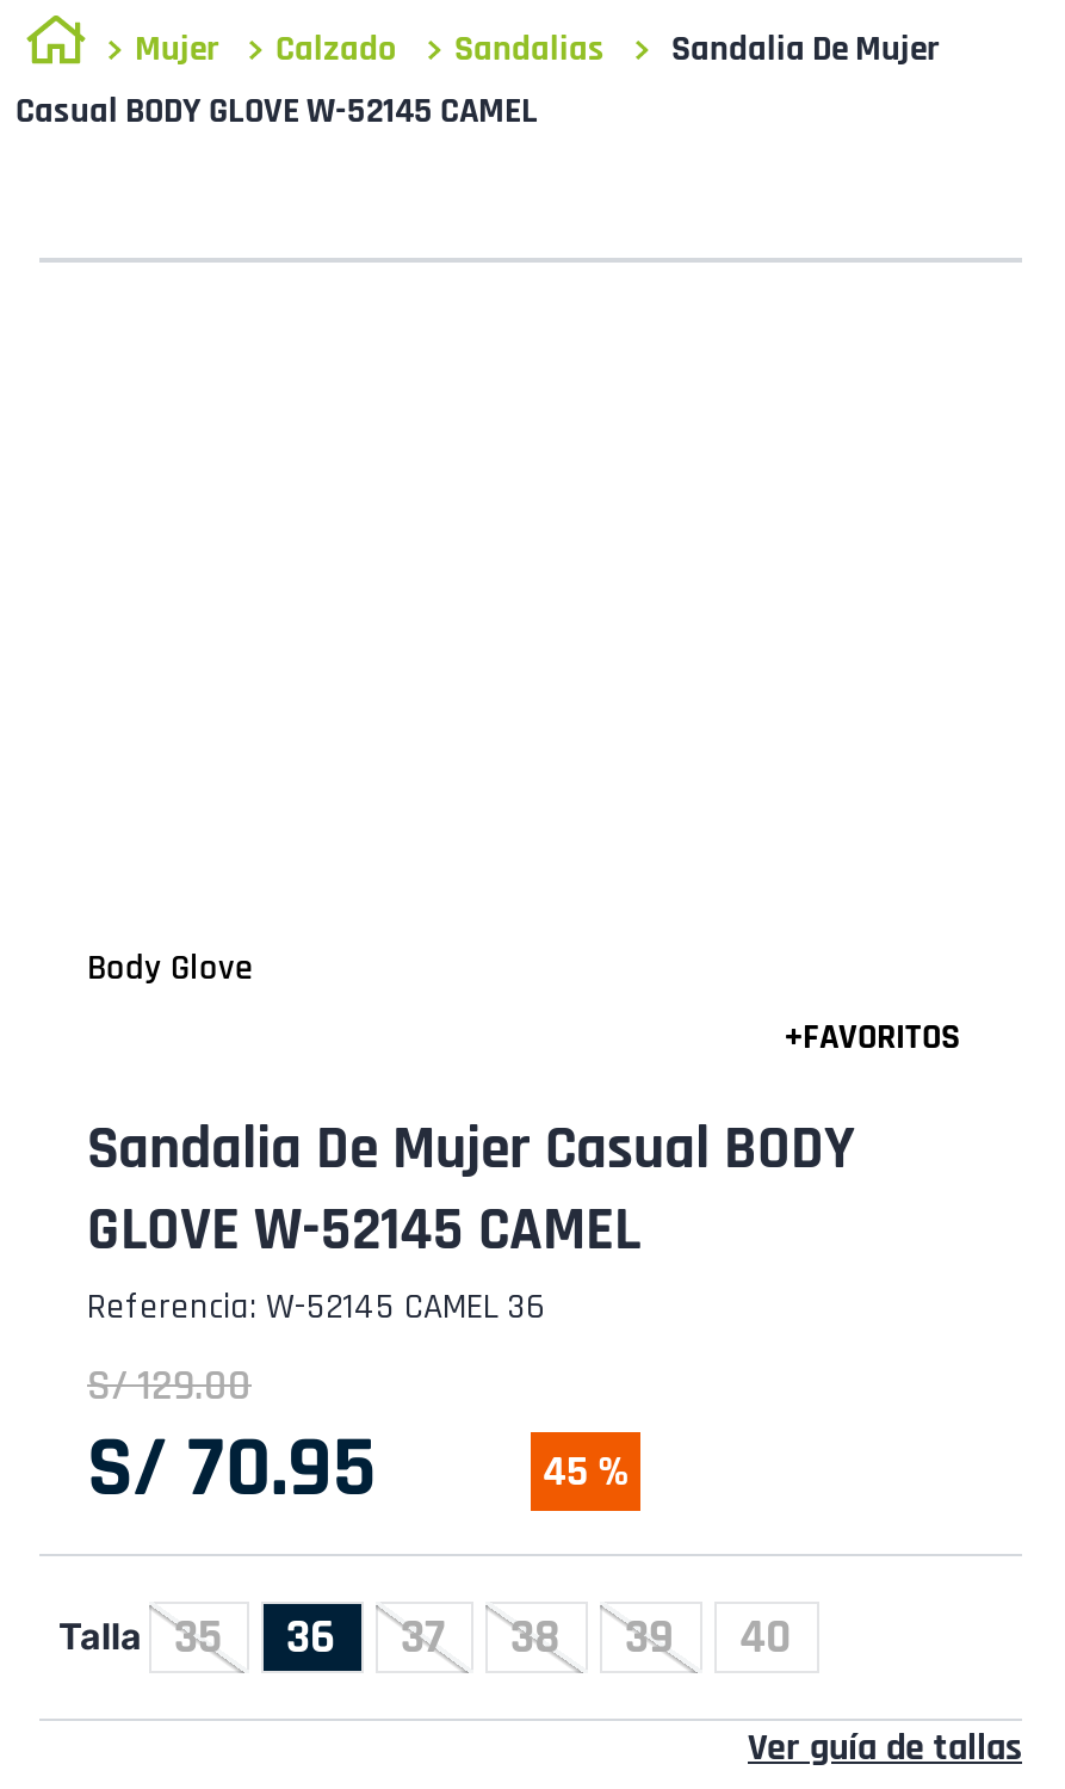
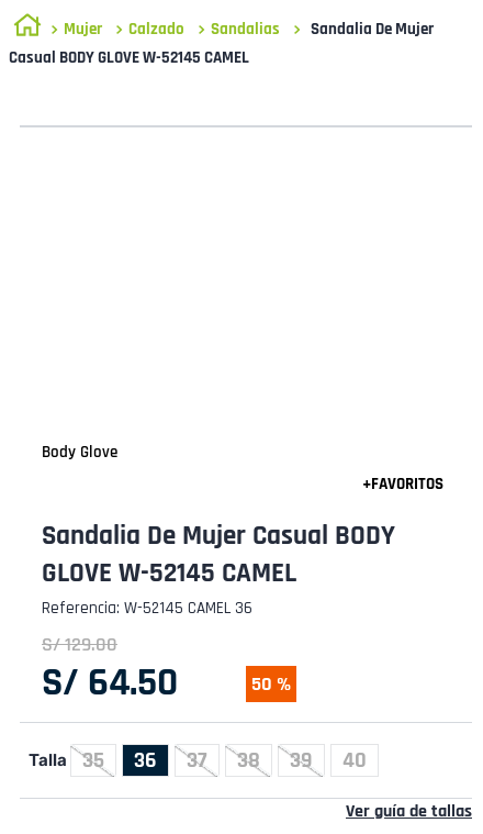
[87,1416,376,1524] S/ 70.95 -> [42,659,178,708] S/ 64.50
[543,1444,629,1499] 45 % -> [251,671,291,696] 50 %

